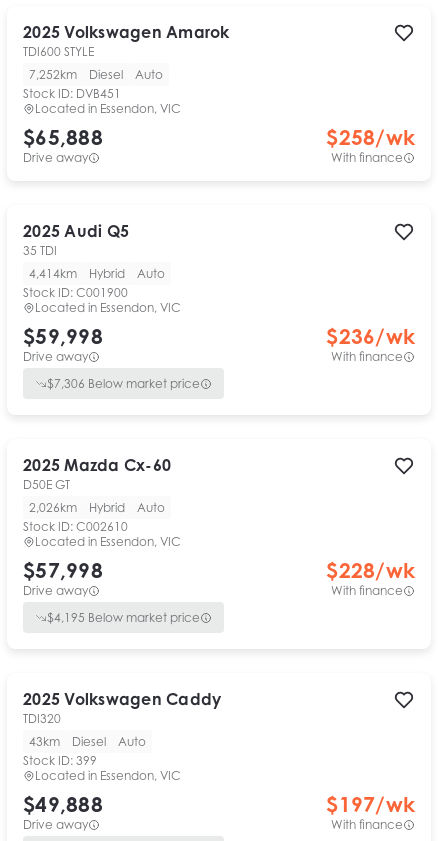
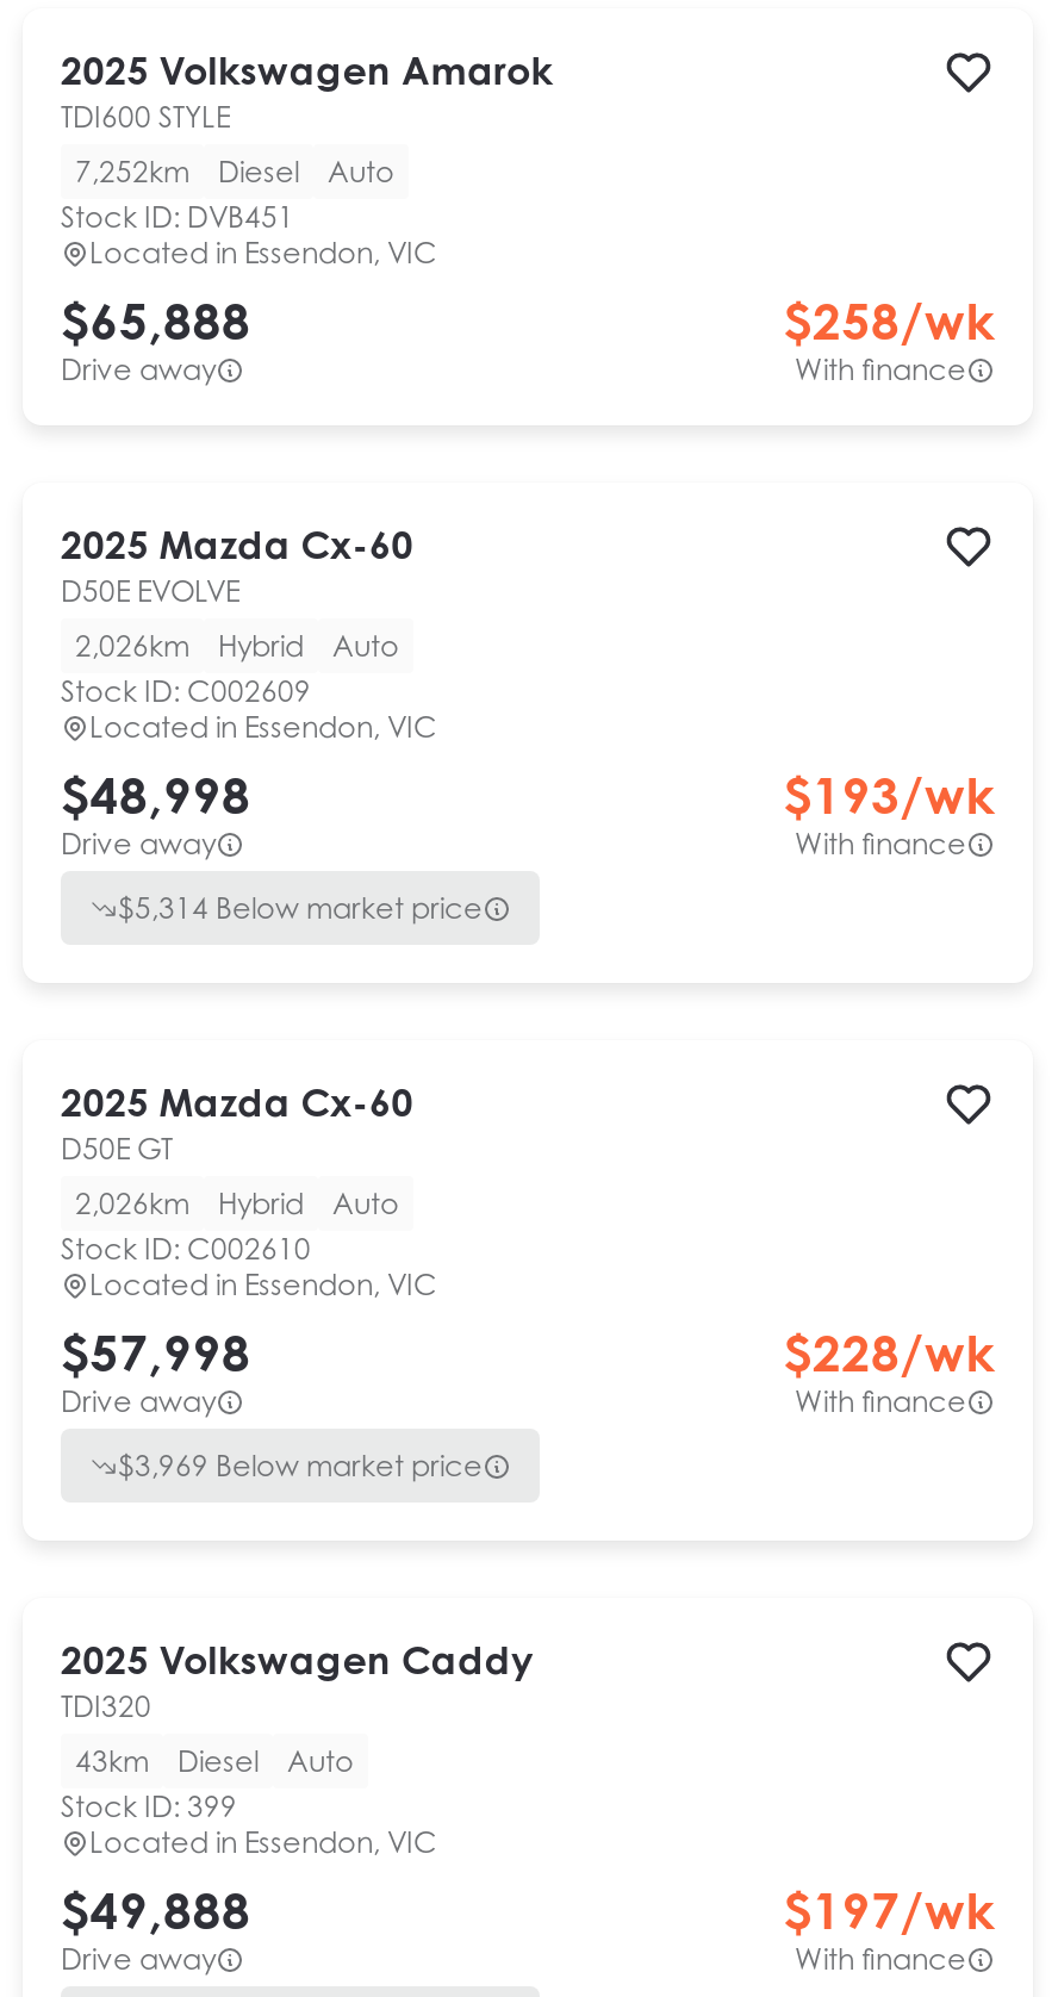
[23,221,129,258] 2025 Audi Q5 | 35 TDI -> [61,521,413,609] 2025 Mazda Cx-60 | D50E EVOLVE
[29,266,165,281] 4,414km Hybrid Auto -> [75,628,399,664] 2,026km Hybrid Auto
[23,285,128,300] Stock ID: C001900 -> [61,673,311,709] Stock ID: C002609
[23,323,103,349] $59,998 -> [61,764,251,826] $48,998
[326,323,415,349] $236/wk -> [783,764,995,826] $193/wk
[47,376,200,391] $7,306 Below market price -> [118,890,483,926] $5,314 Below market price
[47,610,200,625] $4,195 Below market price -> [118,1448,483,1483] $3,969 Below market price

